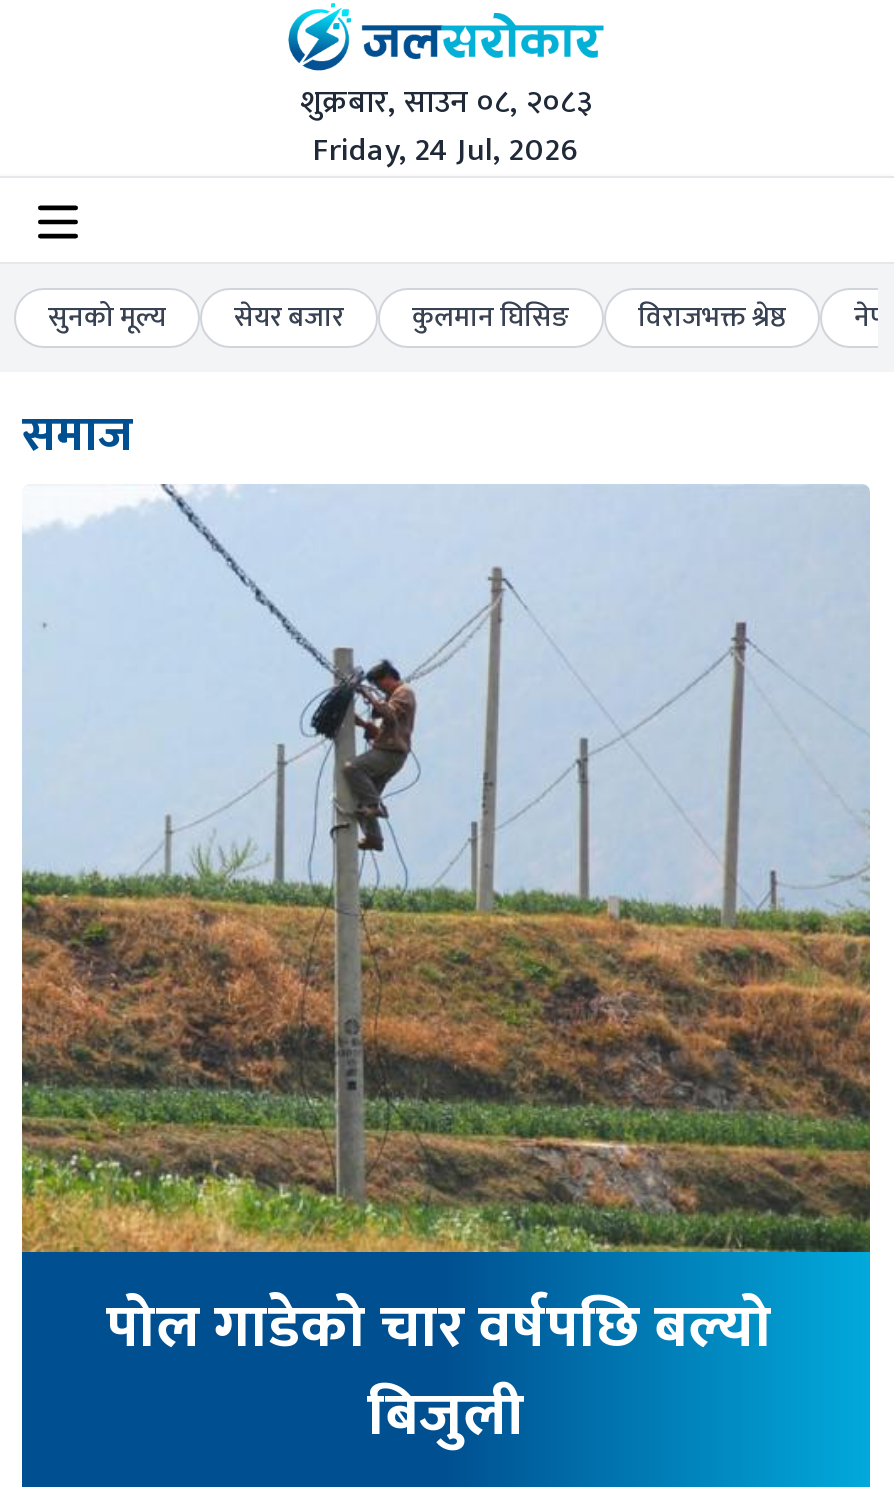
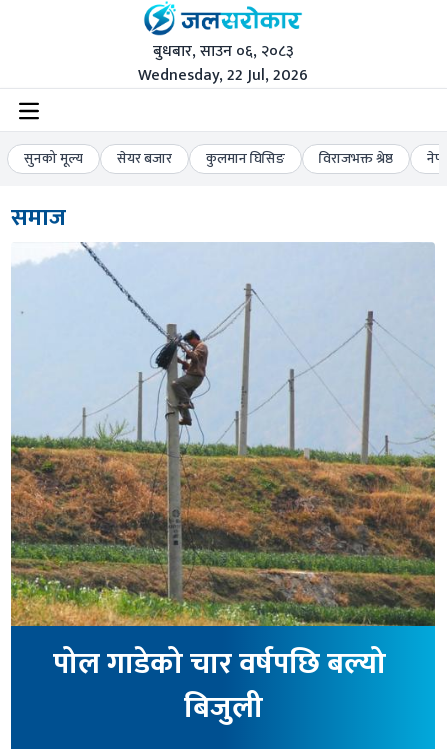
[300,75,592,129] शुक्रबार, साउन ०८, २०८३ -> [152,38,293,65] बुधबार, साउन ०६, २०८३
[313,123,579,177] Friday, 24 Jul, 2026 -> [138,62,308,89] Wednesday, 22 Jul, 2026

